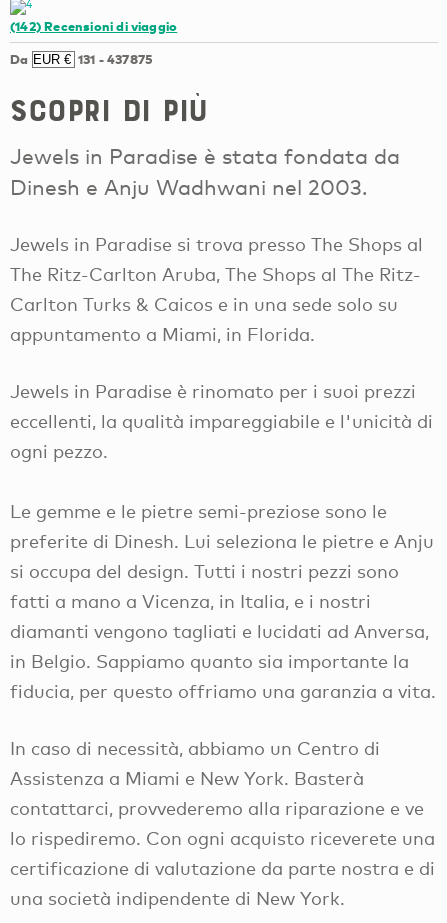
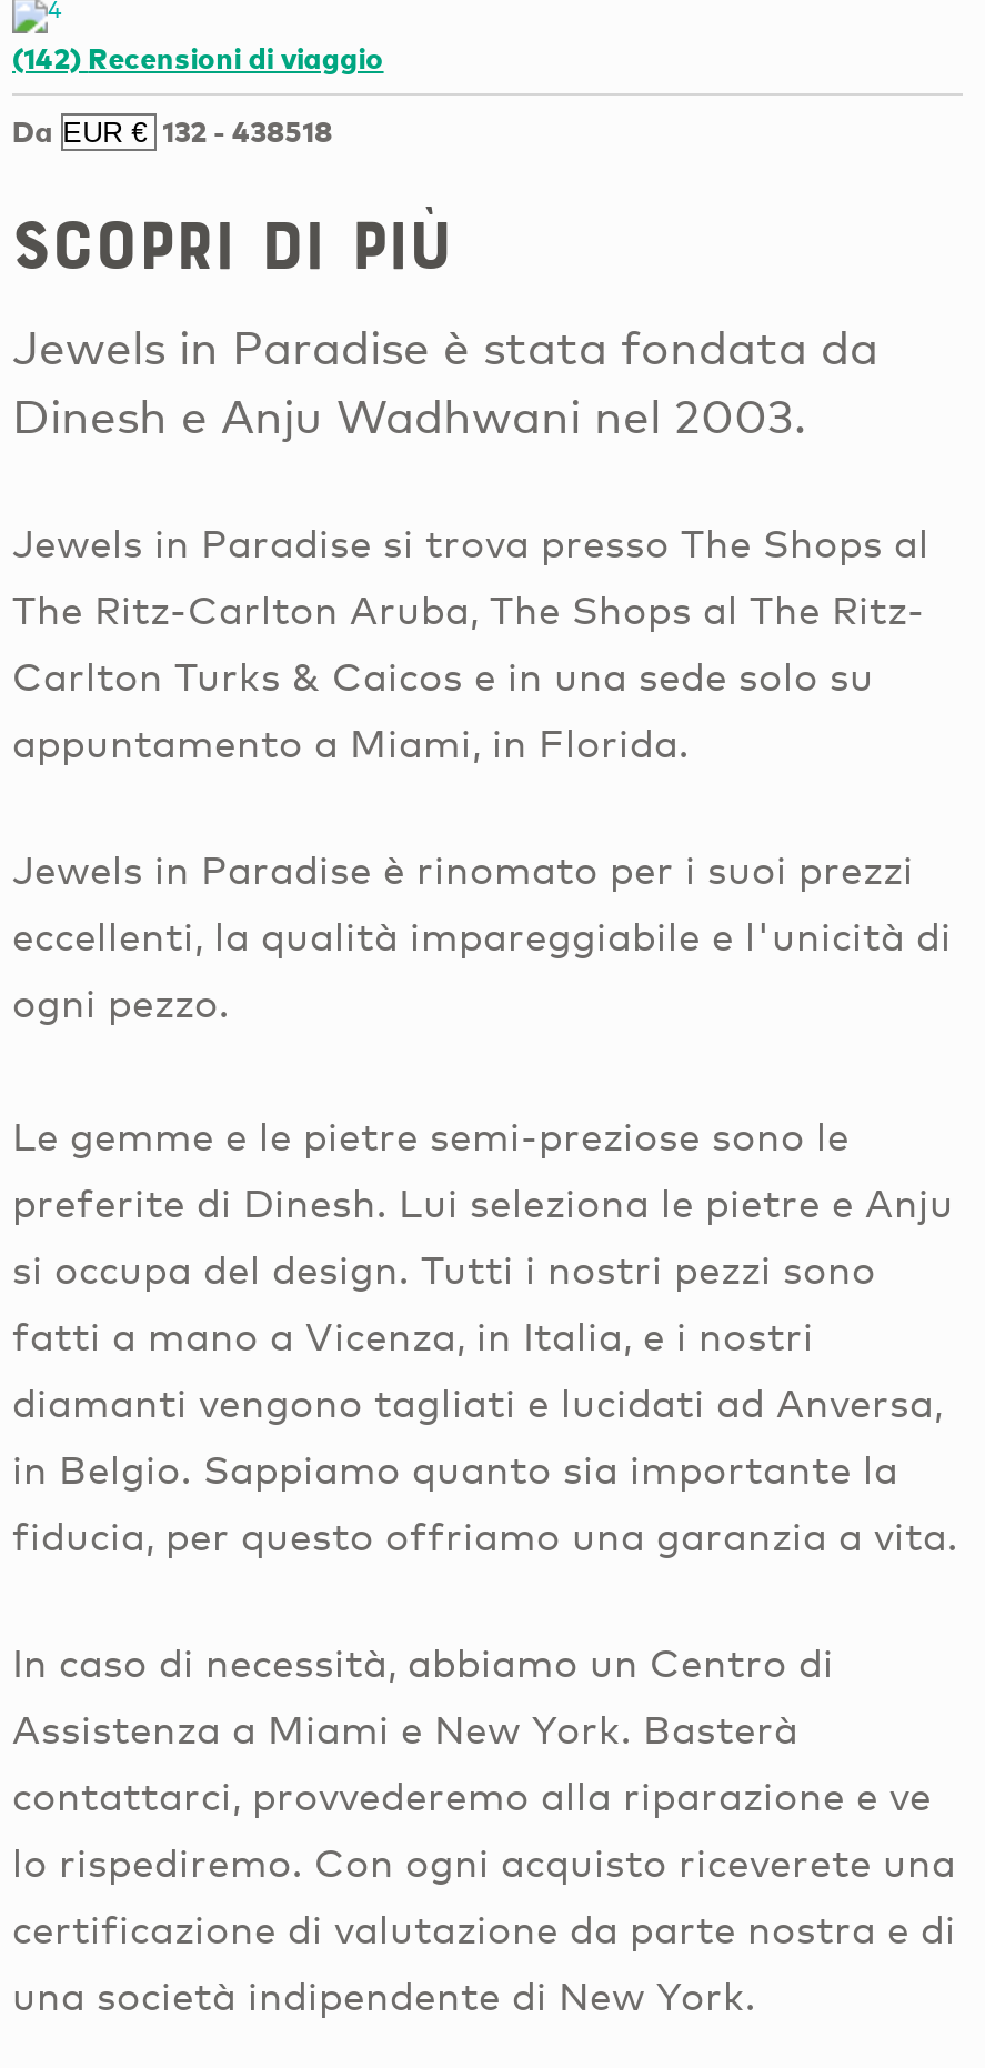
[78,51,153,67] 131 - 437875 -> [163,112,332,148] 132 - 438518

